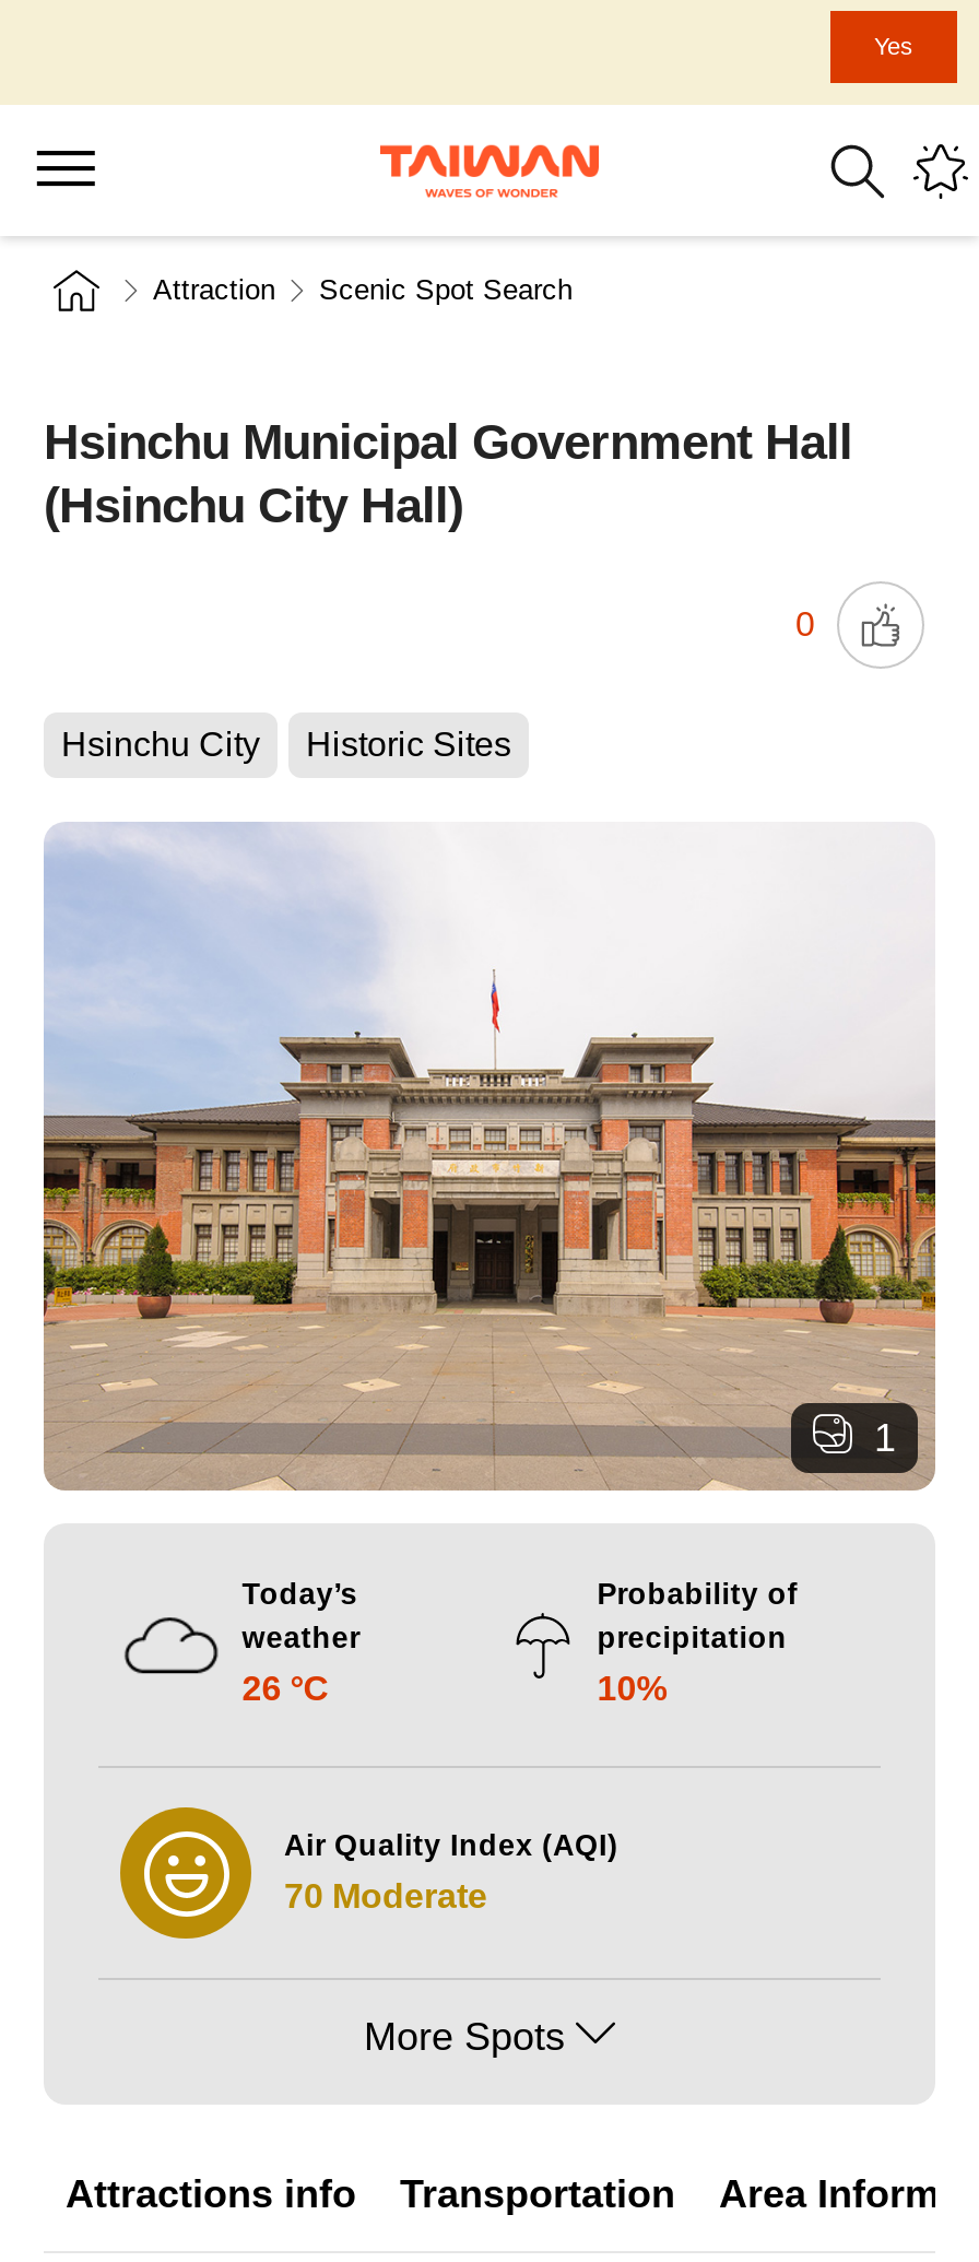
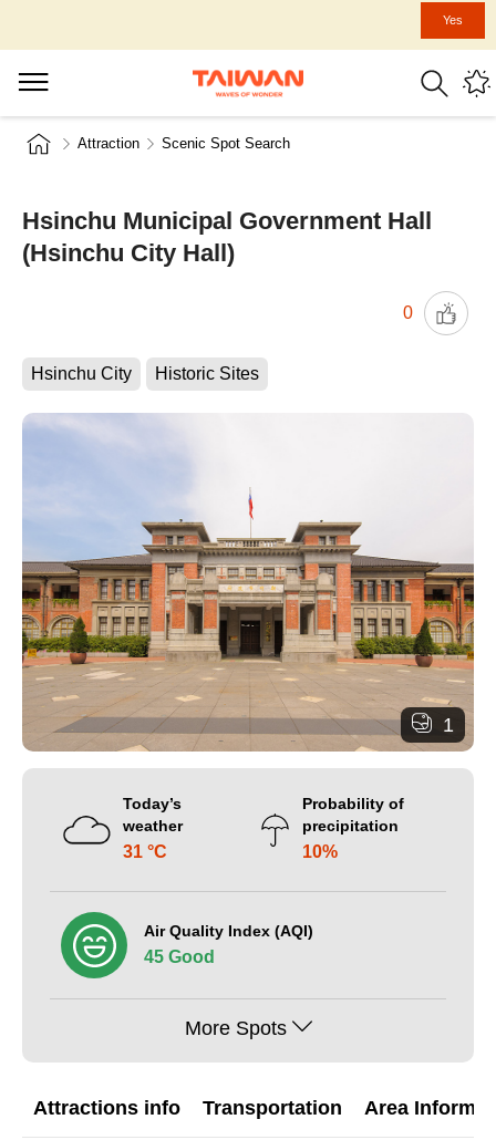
[242,1670,330,1707] 26 °C -> [123,842,167,861] 31 °C
[118,1805,487,1941] [image] | 70 Moderate -> [60,911,215,980] [image] | 45 Good

